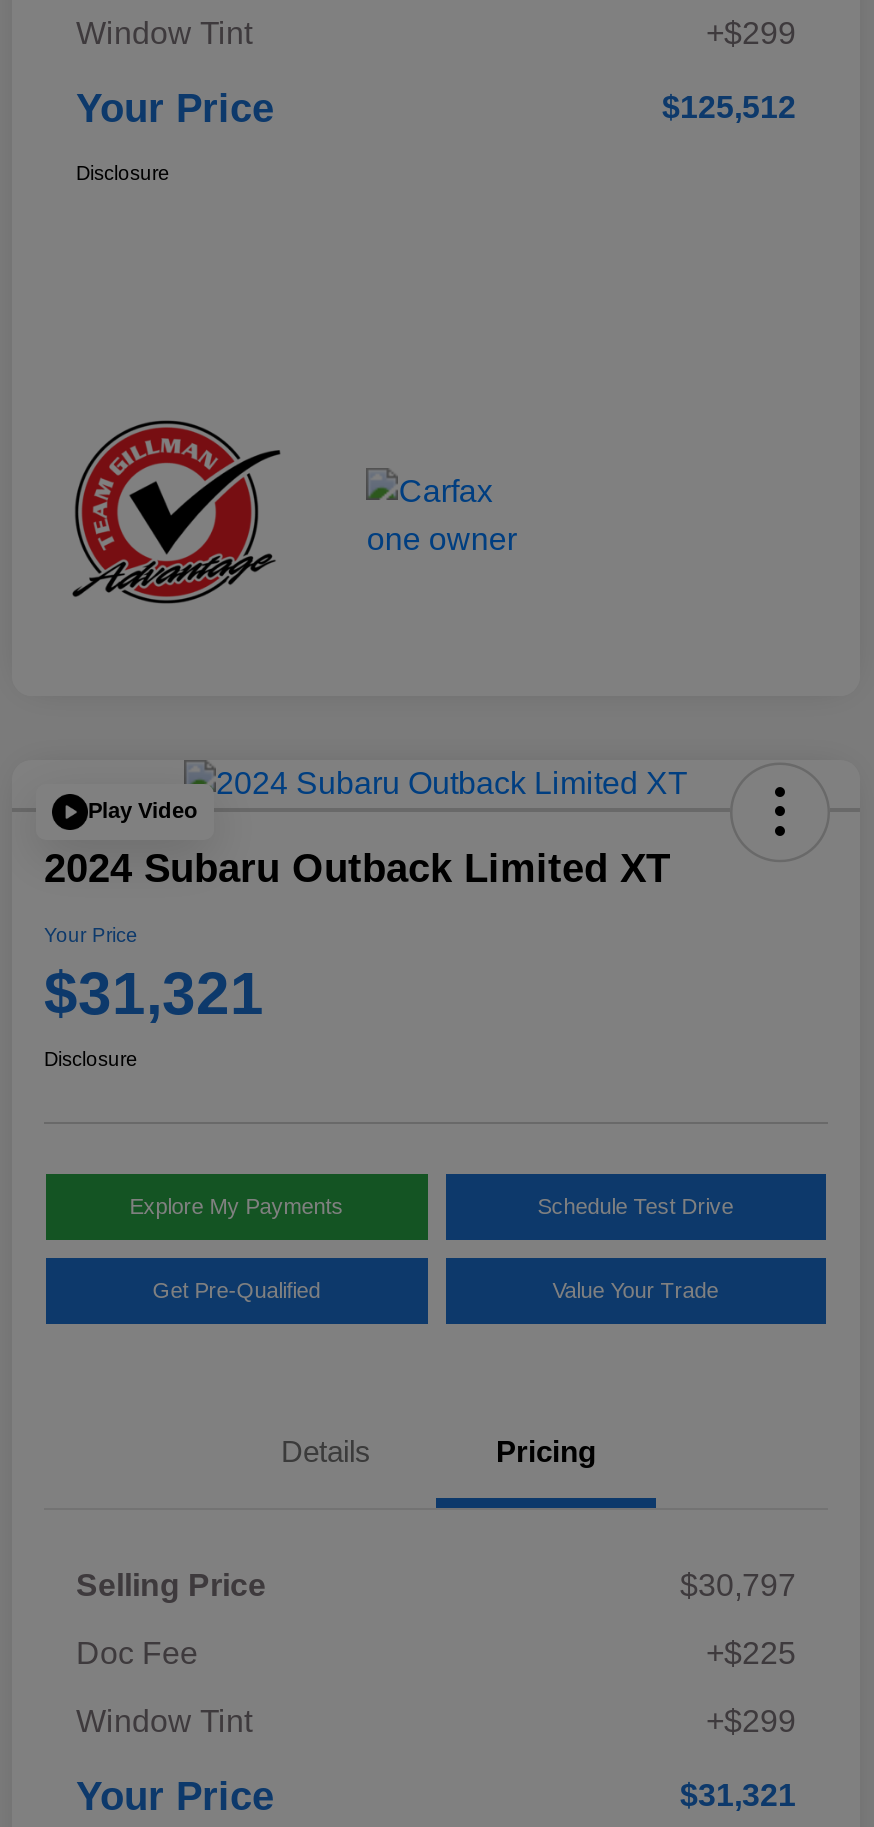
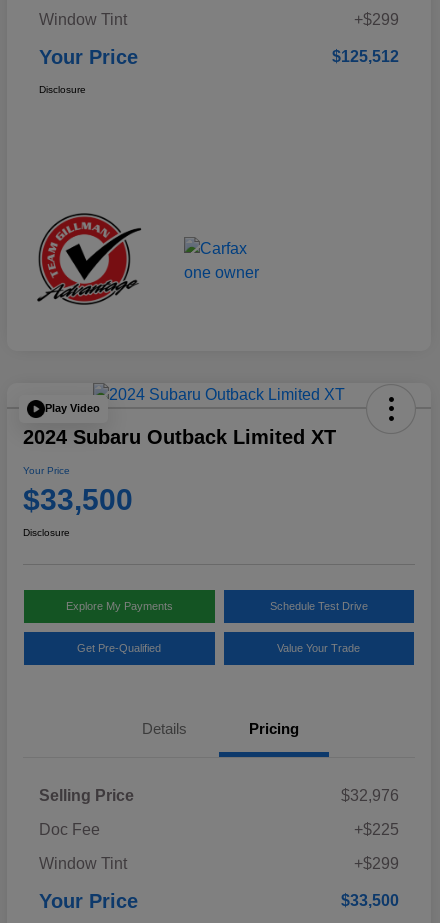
[44,960,264,1026] $31,321 -> [23,483,133,516] $33,500
[680,1568,796,1602] $30,797 -> [341,787,399,804] $32,976
[680,1778,796,1812] $31,321 -> [341,892,399,909] $33,500

